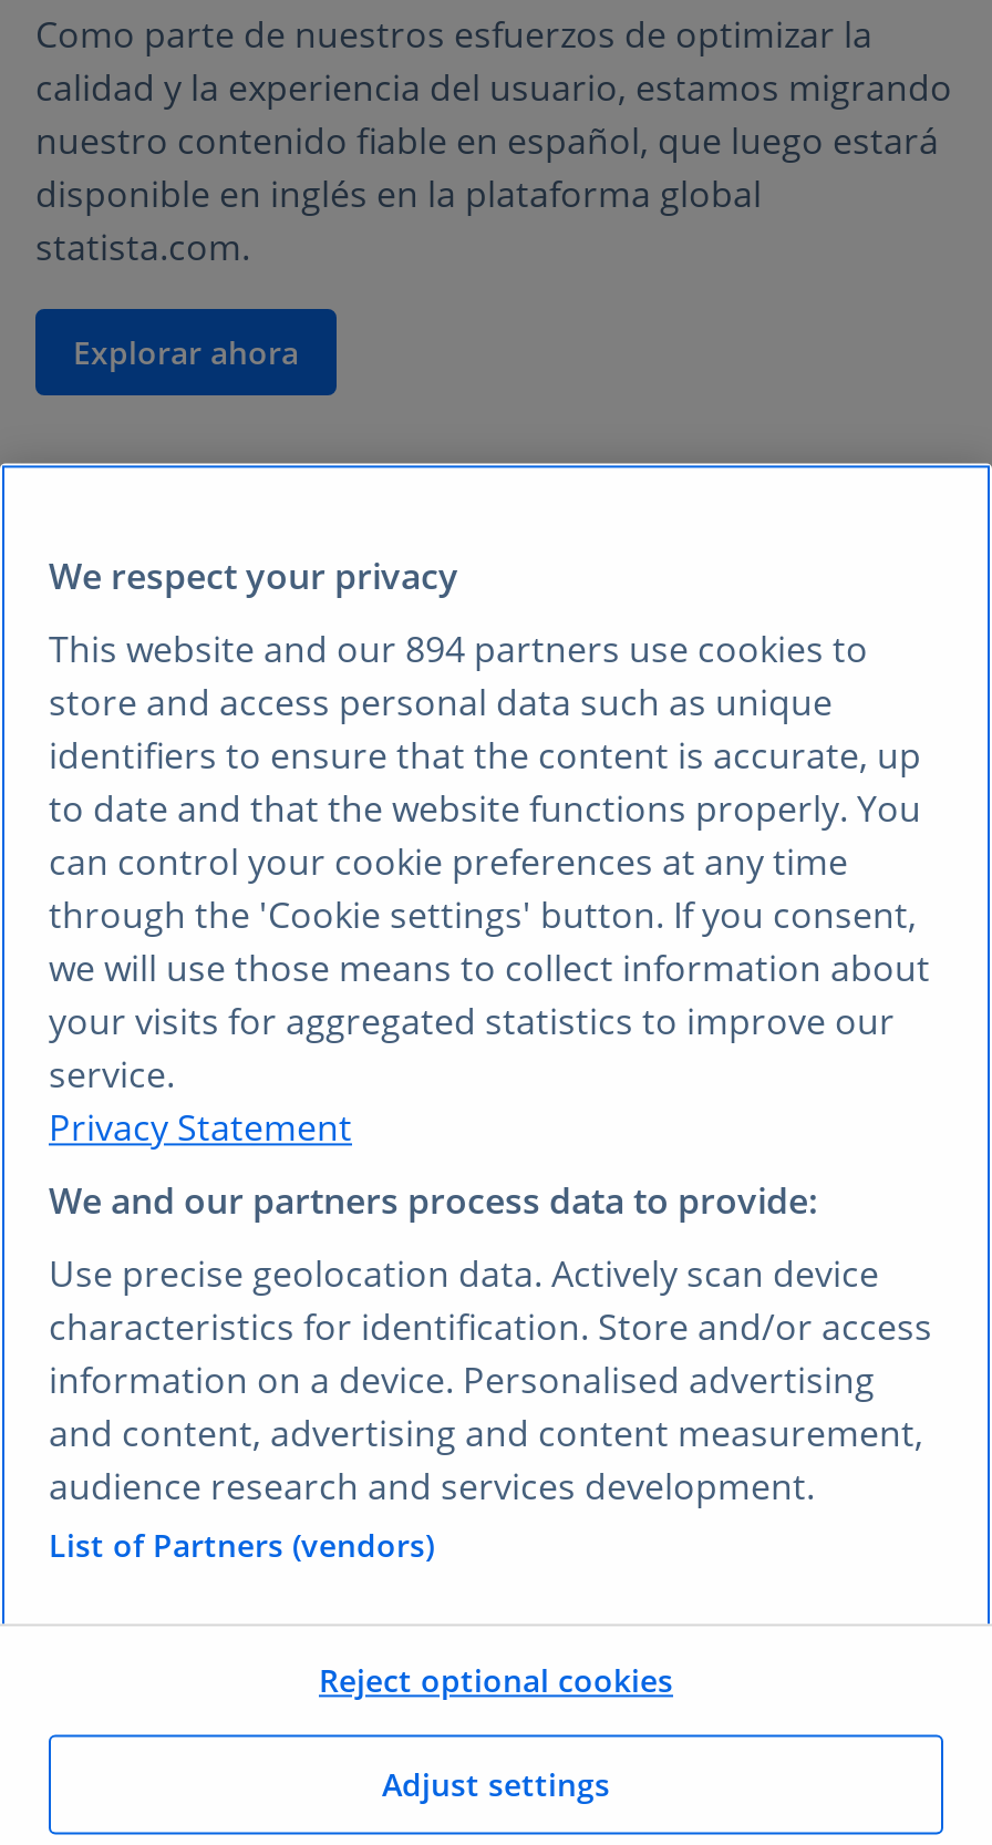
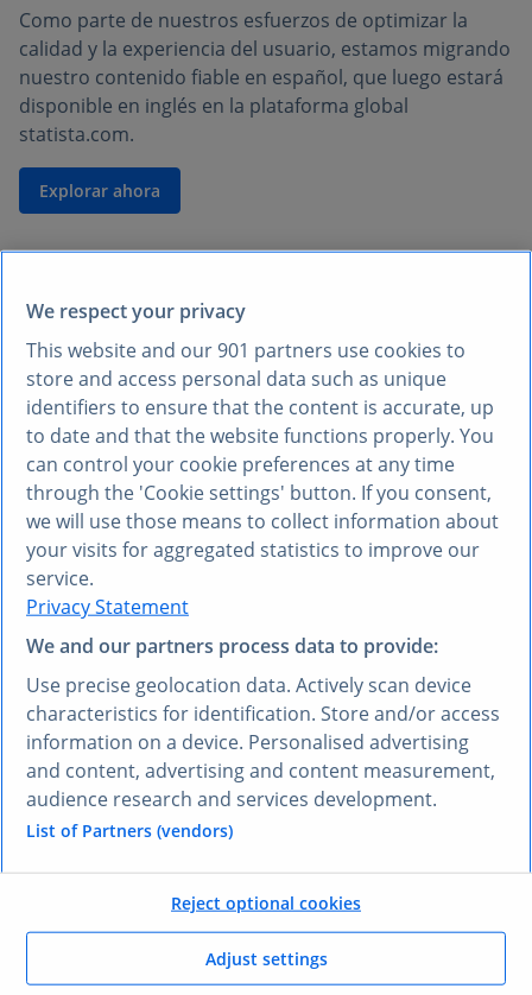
[49,625,868,674] This website and our 894 partners use cookies to -> [26,337,465,363] This website and our 901 partners use cookies to

